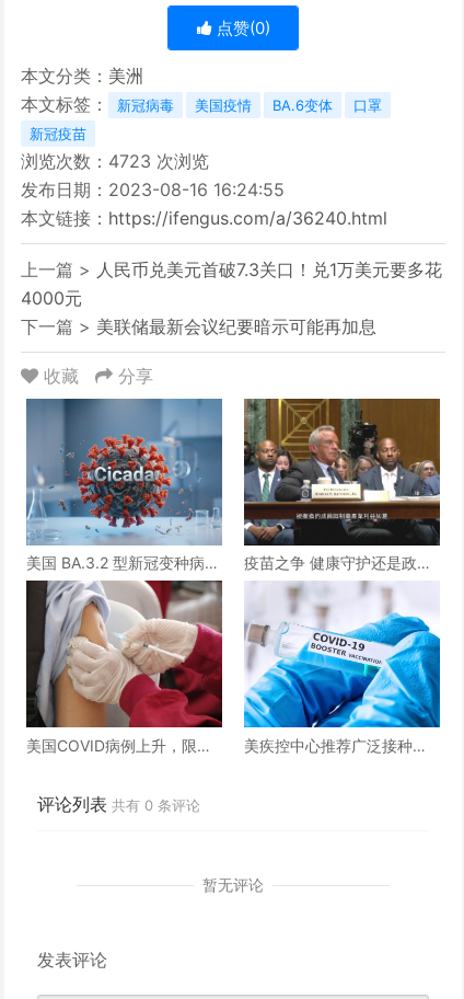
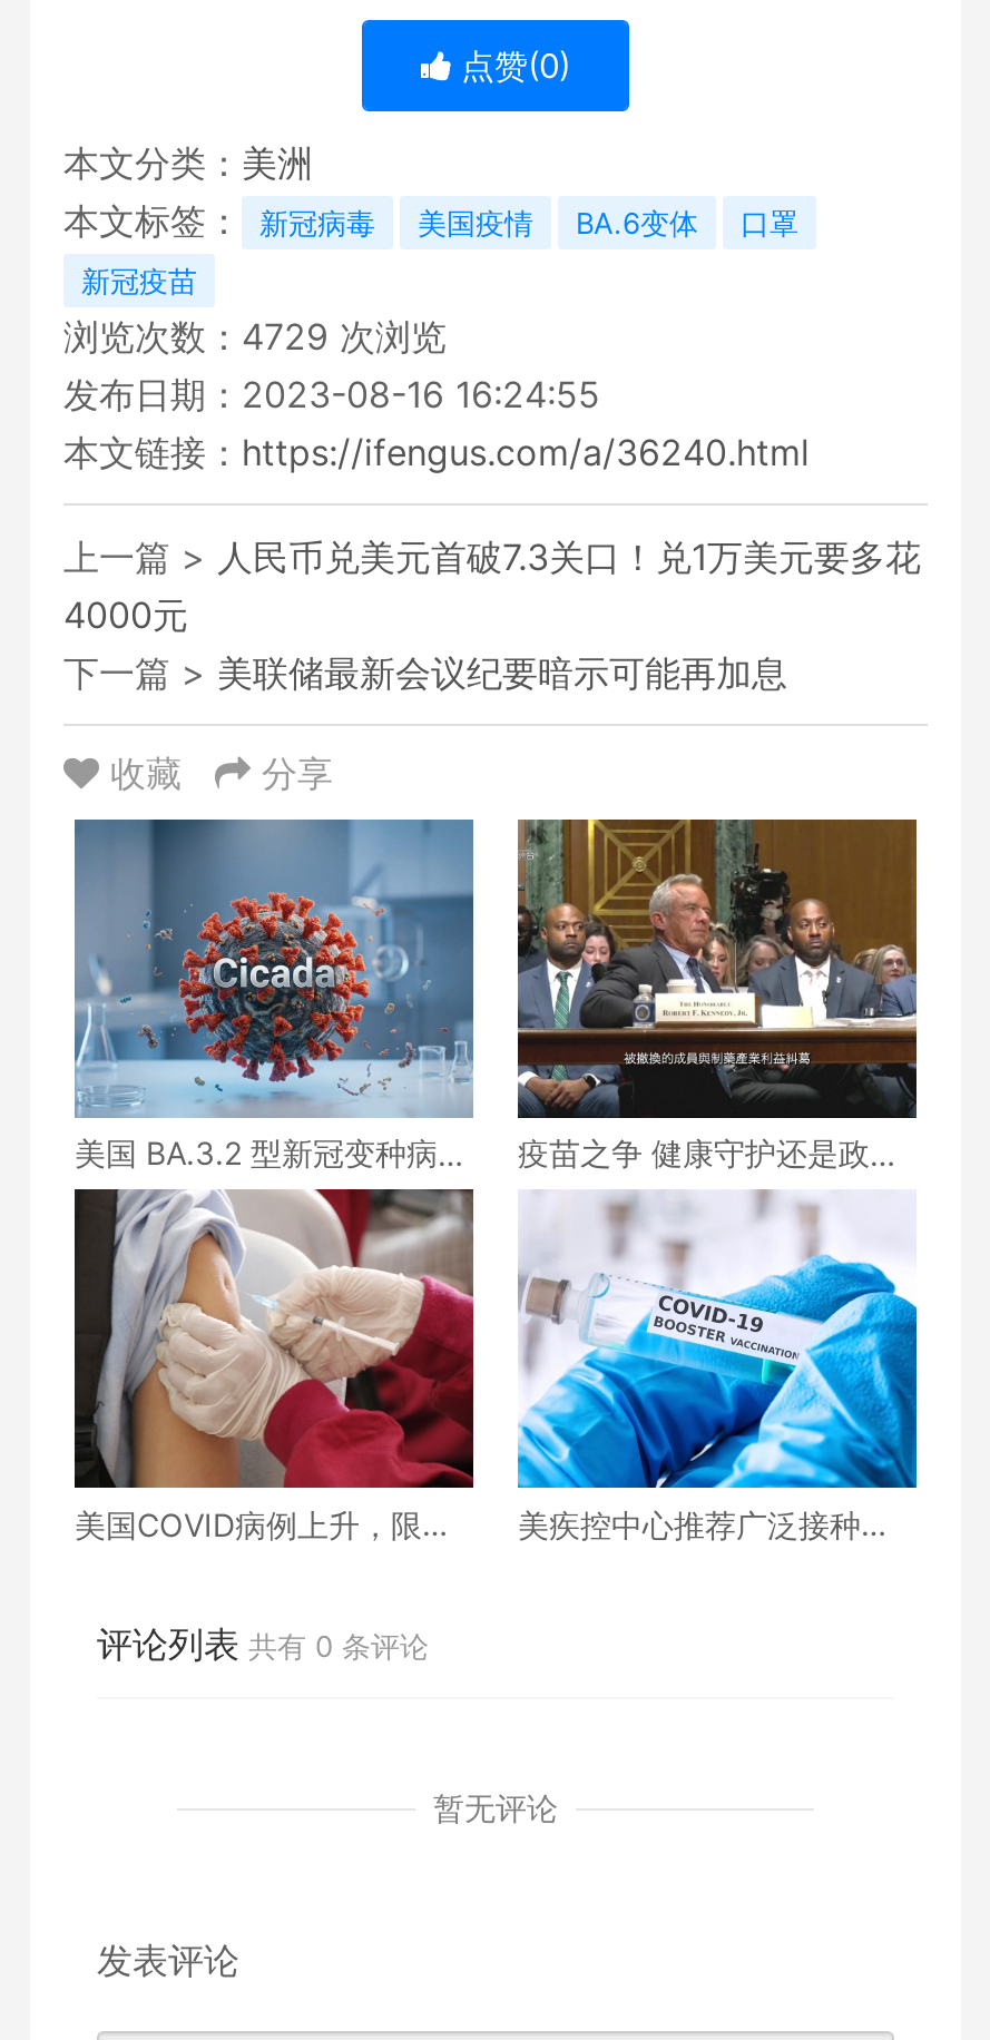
[21,150,209,172] 浏览次数：4723次浏览 -> [63,313,447,358] 浏览次数：4729次浏览

